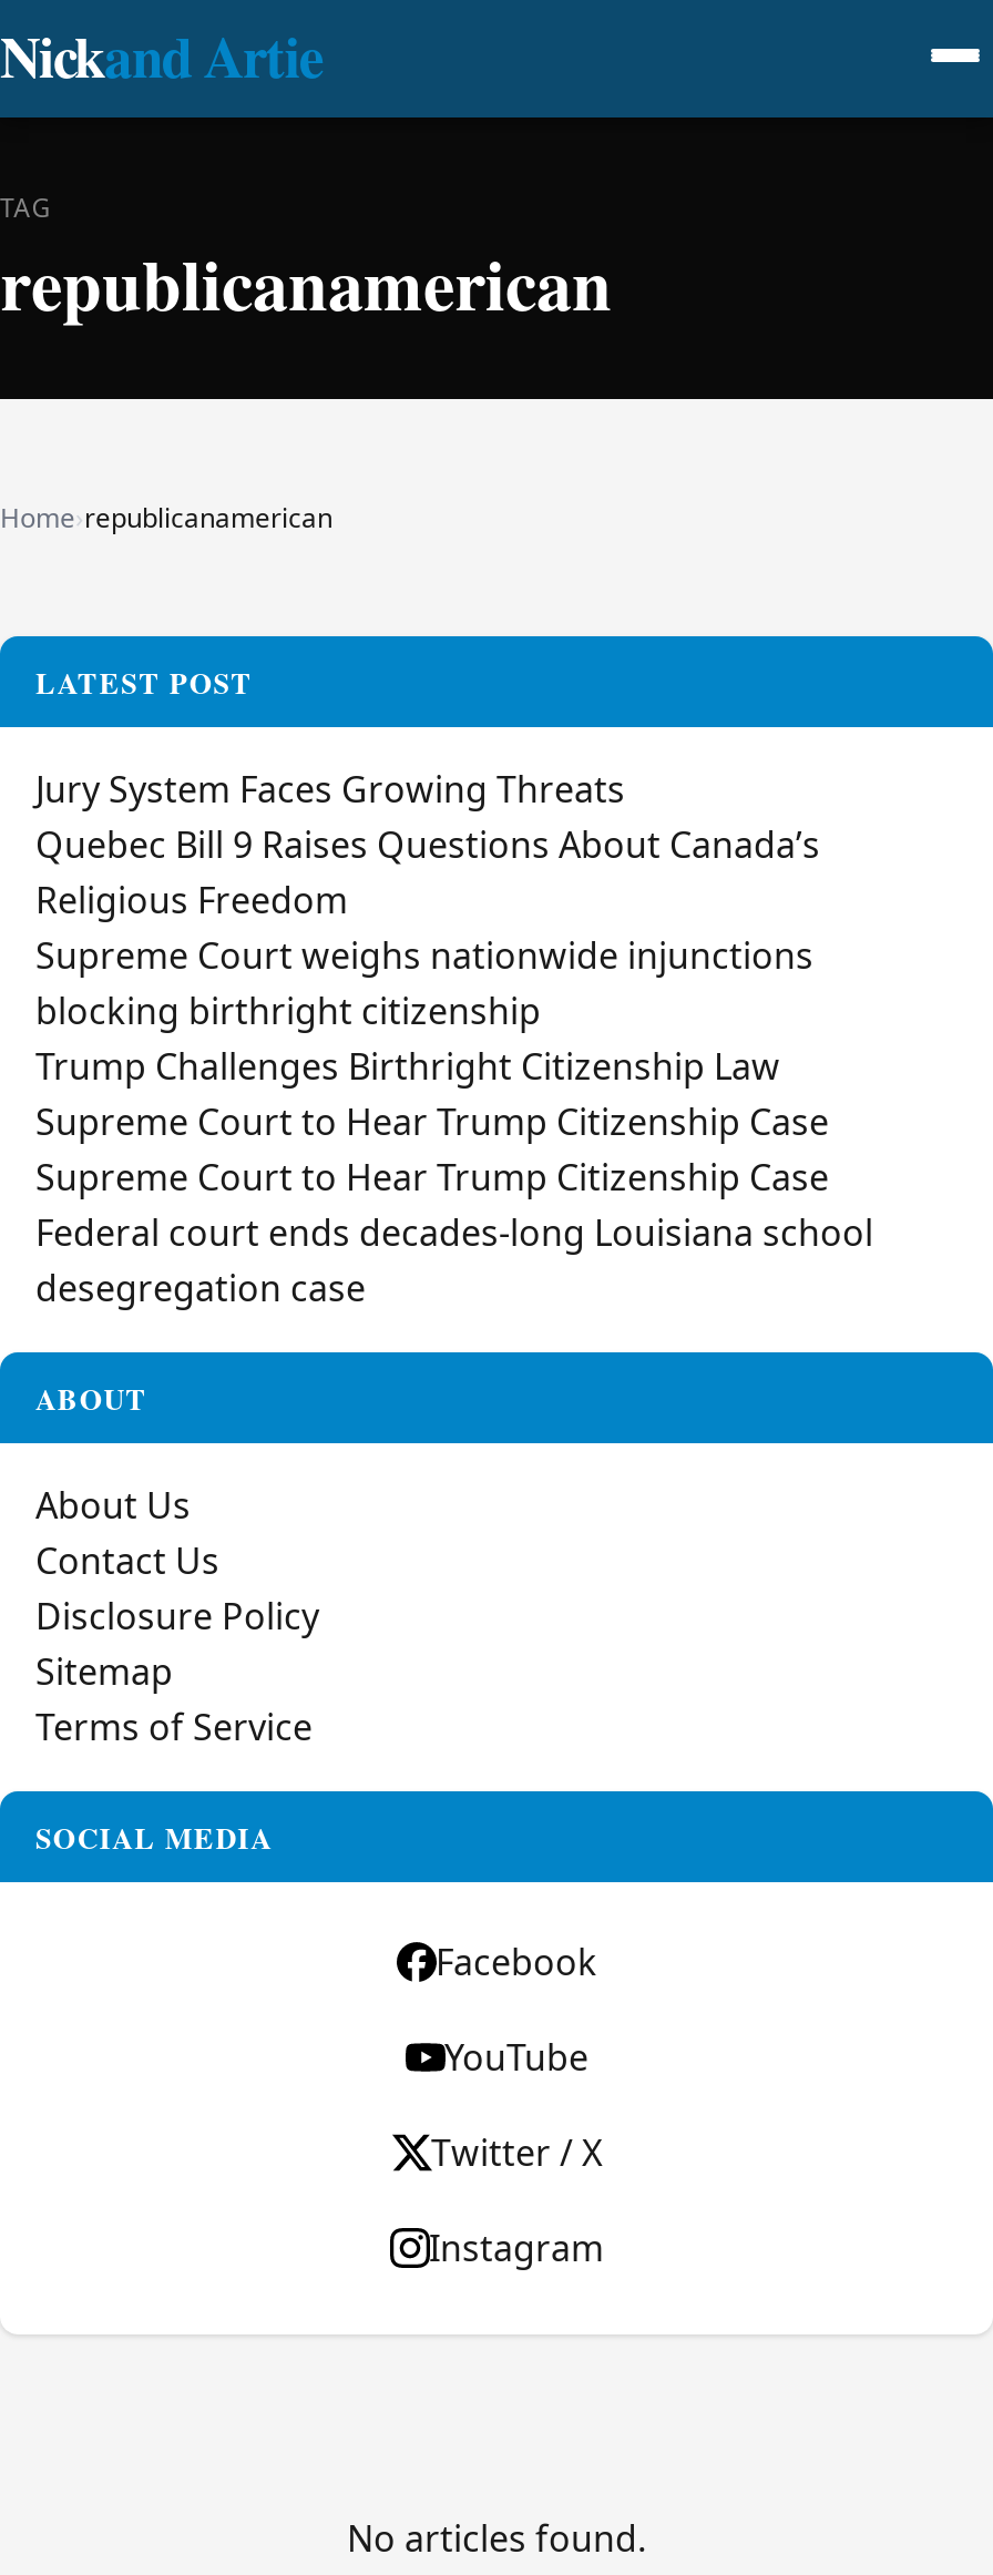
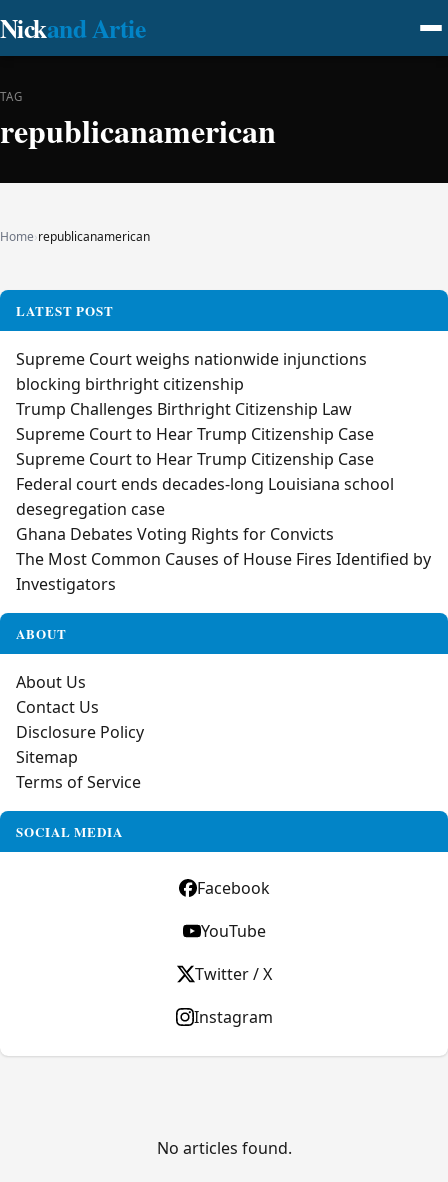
[35,765,820,924] Jury System Faces Growing Threats | Quebec Bill 9 Raises Questions About Canada’s | Religious Freedom -> none
moved [35,931,873,1312] -> [16,348,394,520]: Supreme Court weighs nationwide injunctions | blocking birthright citizenship | Trump Challenges Birthright Citizenship Law | Supreme Court to Hear Trump Citizenship Case | Supreme Court to Hear Trump Citizenship Case | Federal court ends decades‑long Louisiana school | desegregation case
none -> [16,523,431,595] Ghana Debates Voting Rights for Convicts | The Most Common Causes of House Fires Identified by | Investigators

